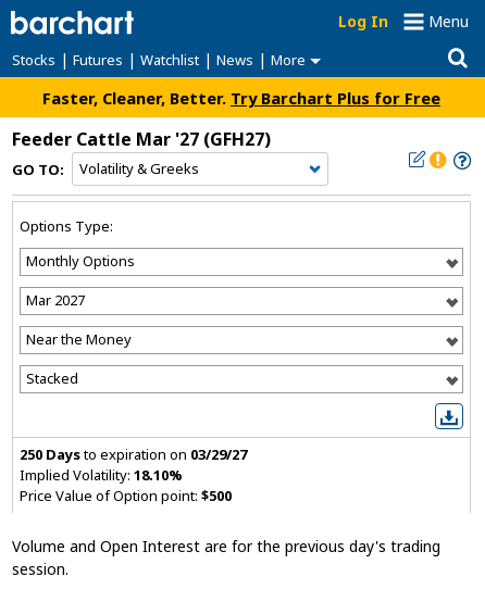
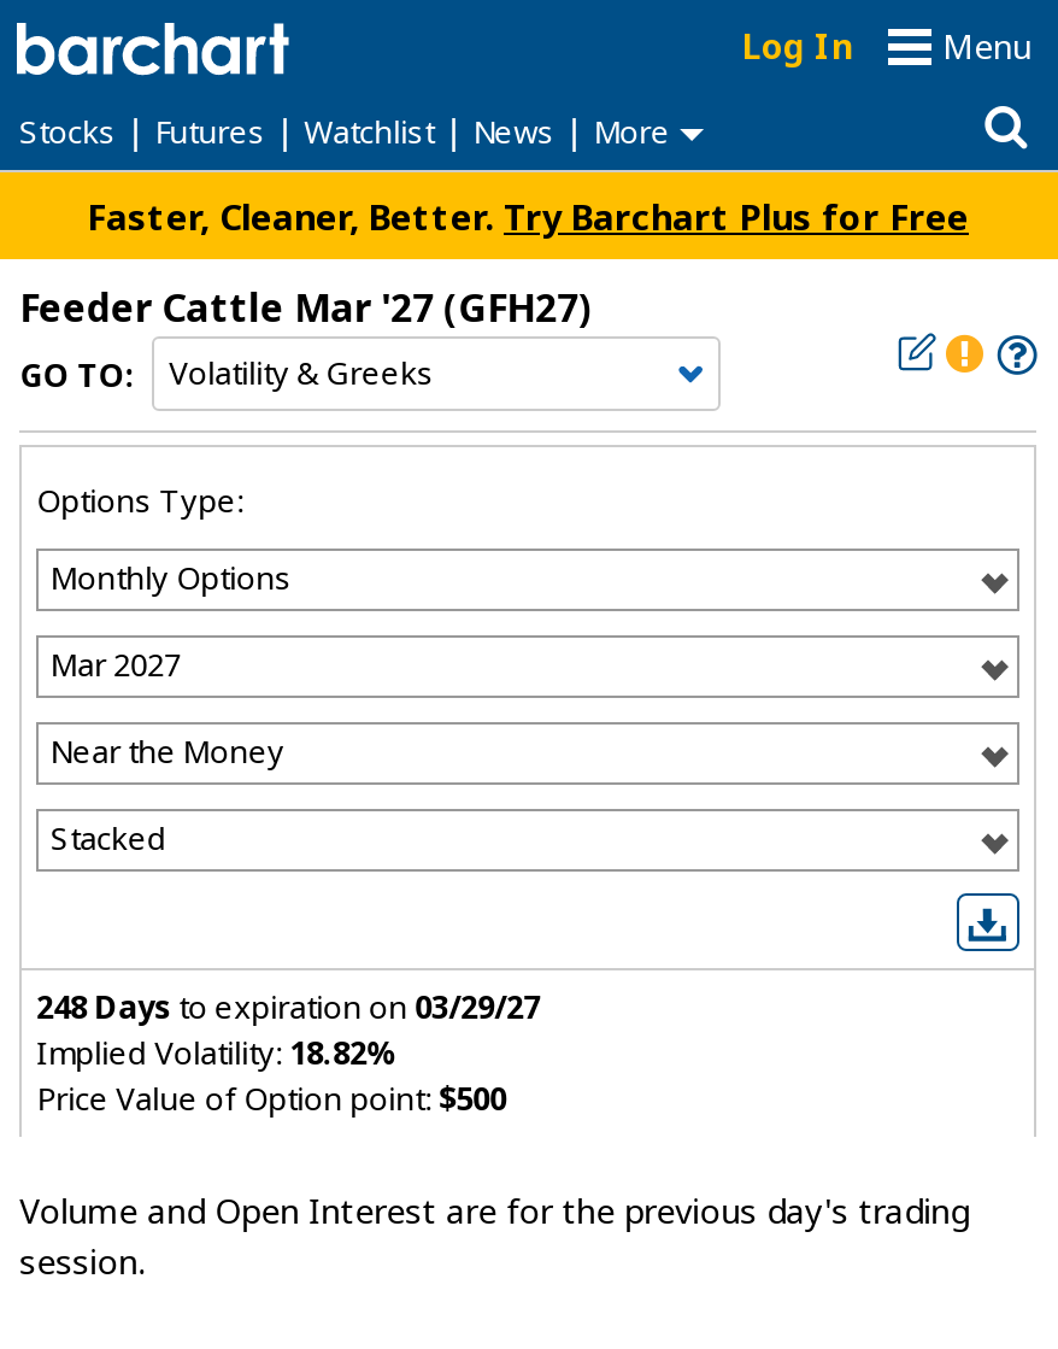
[20,444,247,463] 250 Days to expiration on 03/29/27 -> [36,984,540,1027] 248 Days to expiration on 03/29/27
[20,465,183,484] Implied Volatility: 18.10% -> [36,1030,398,1073] Implied Volatility: 18.82%

